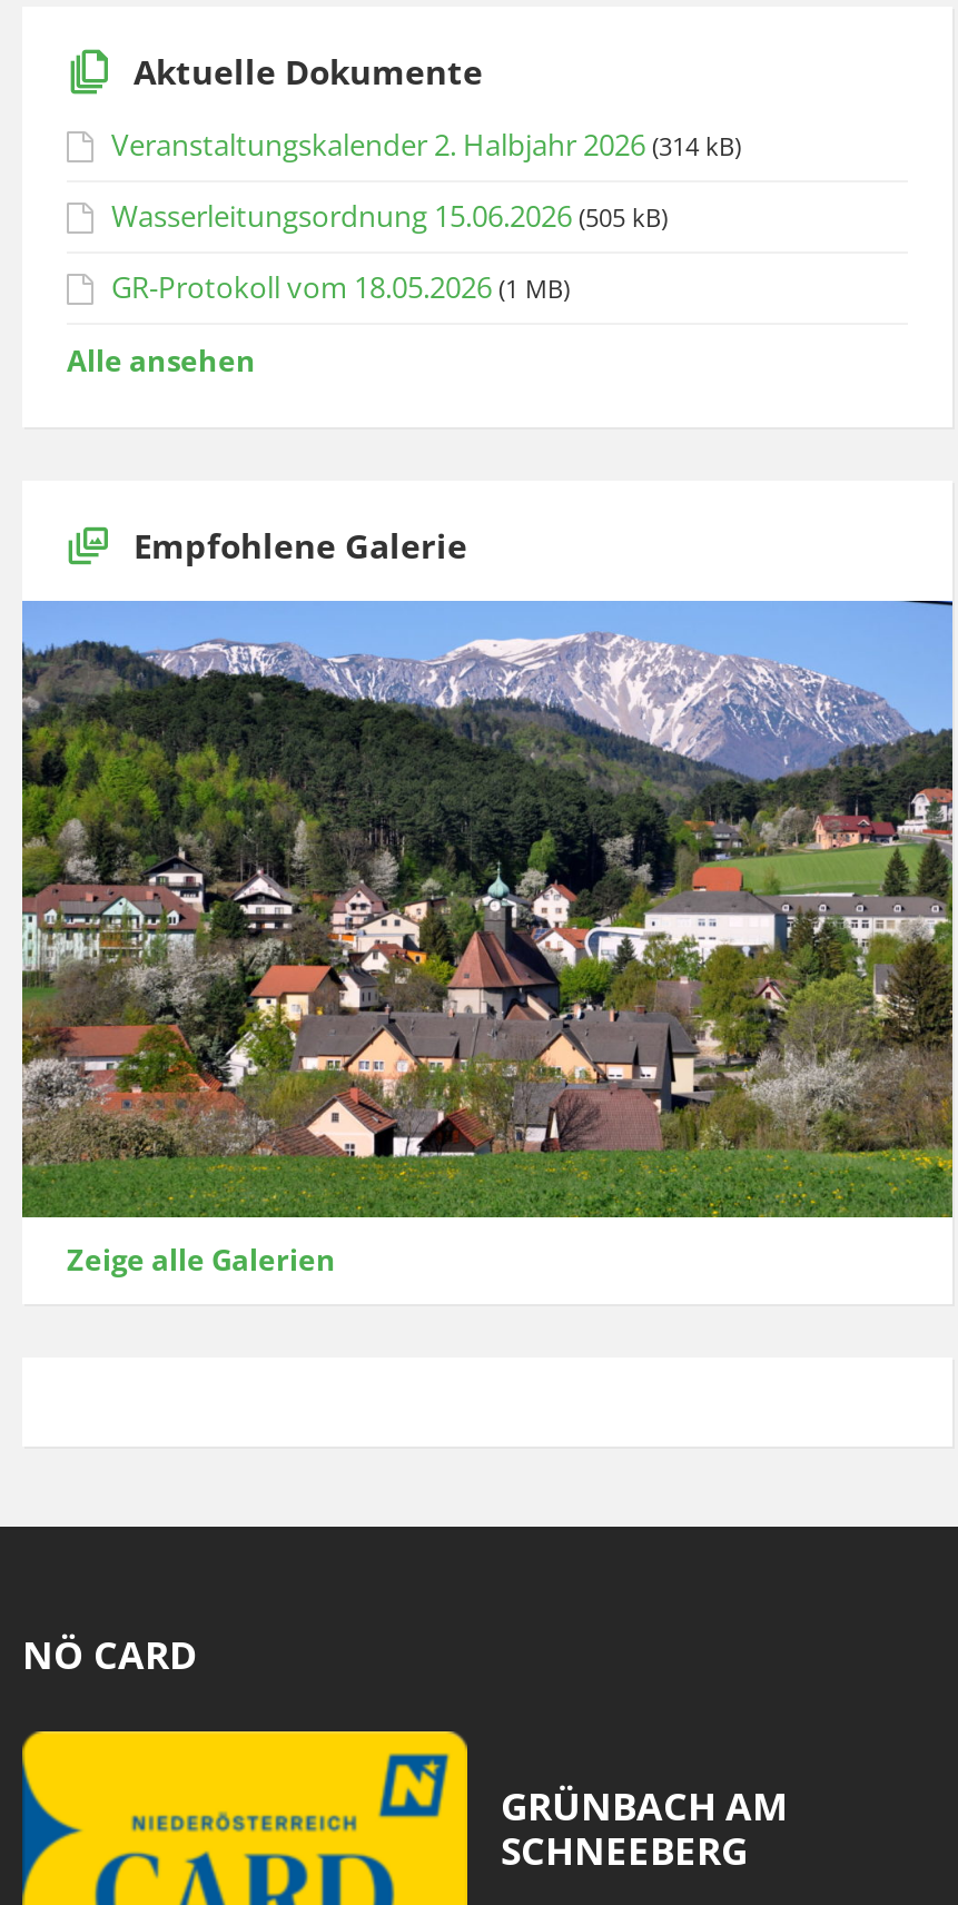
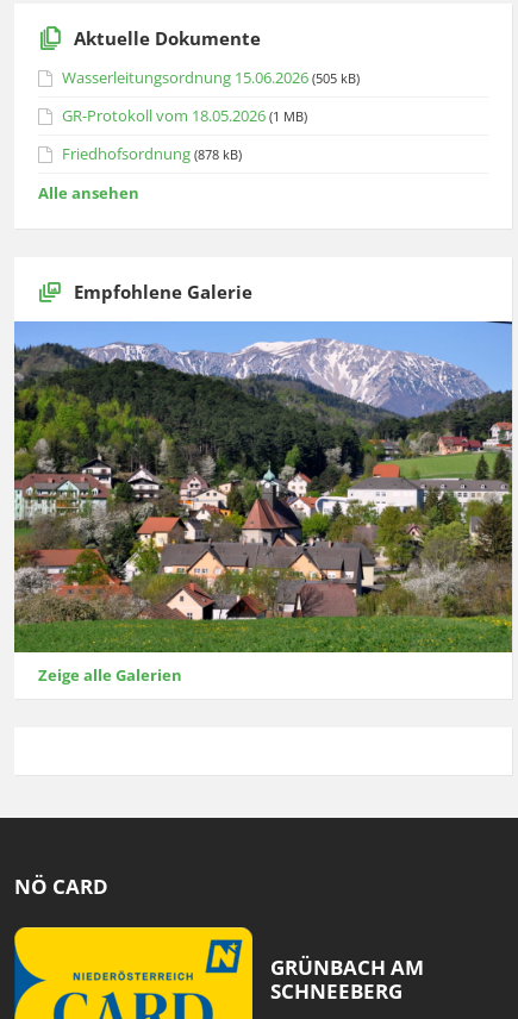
[111,125,741,165] Veranstaltungskalender 2. Halbjahr 2026 (314 kB) -> none
moved [111,196,668,307] -> [62,67,360,126]: Wasserleitungsordnung 15.06.2026 (505 kB) | GR-Protokoll vom 18.05.2026 (1 MB)
none -> [62,143,242,164] Friedhofsordnung (878 kB)

